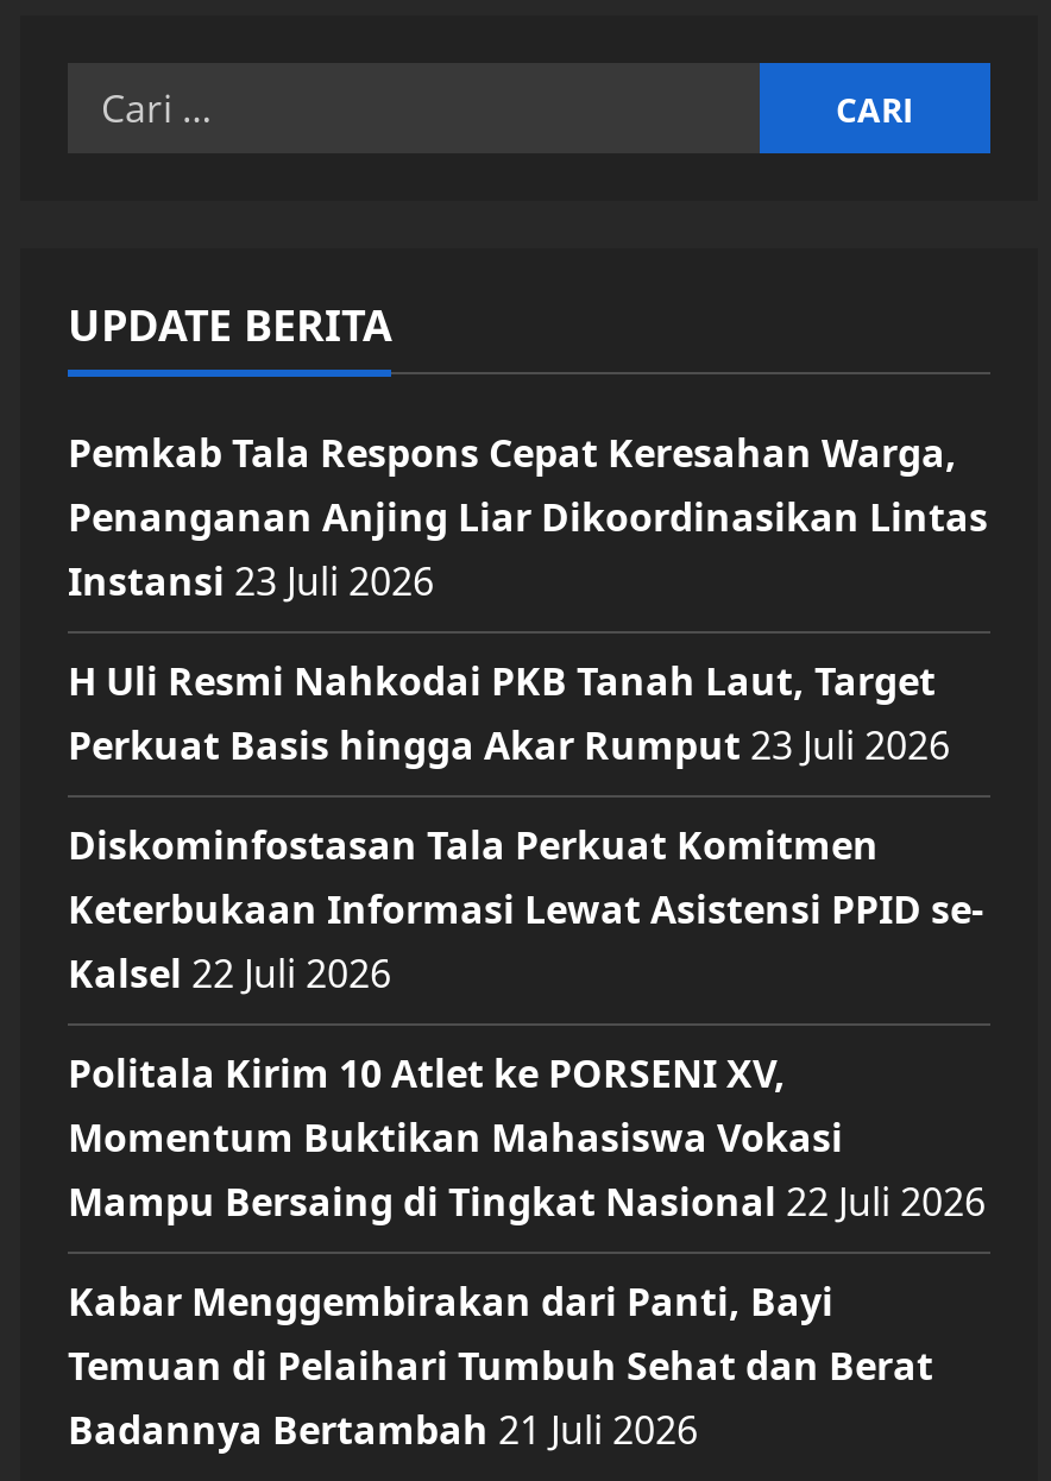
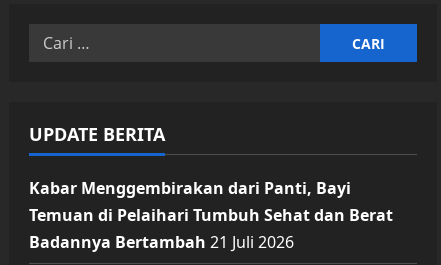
[68,427,988,1229] Pemkab Tala Respons Cepat Keresahan Warga, | Penanganan Anjing Liar Dikoordinasikan Lintas | Instansi 23 Juli 2026 | H Uli Resmi Nahkodai PKB Tanah Laut, Target | Perkuat Basis hingga Akar Rumput 23 Juli 2026 | Diskominfostasan Tala Perkuat Komitmen | Keterbukaan Informasi Lewat Asistensi PPID se- | Kalsel 22 Juli 2026 | Politala Kirim 10 Atlet ke PORSENI XV, | Momentum Buktikan Mahasiswa Vokasi | Mampu Bersaing di Tingkat Nasional 22 Juli 2026 -> none

